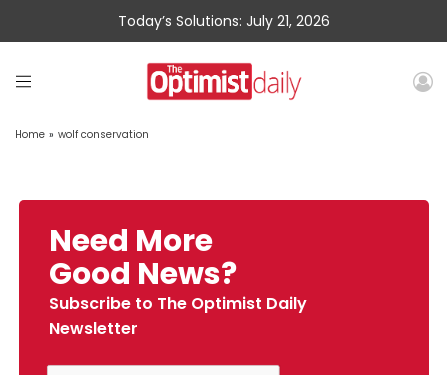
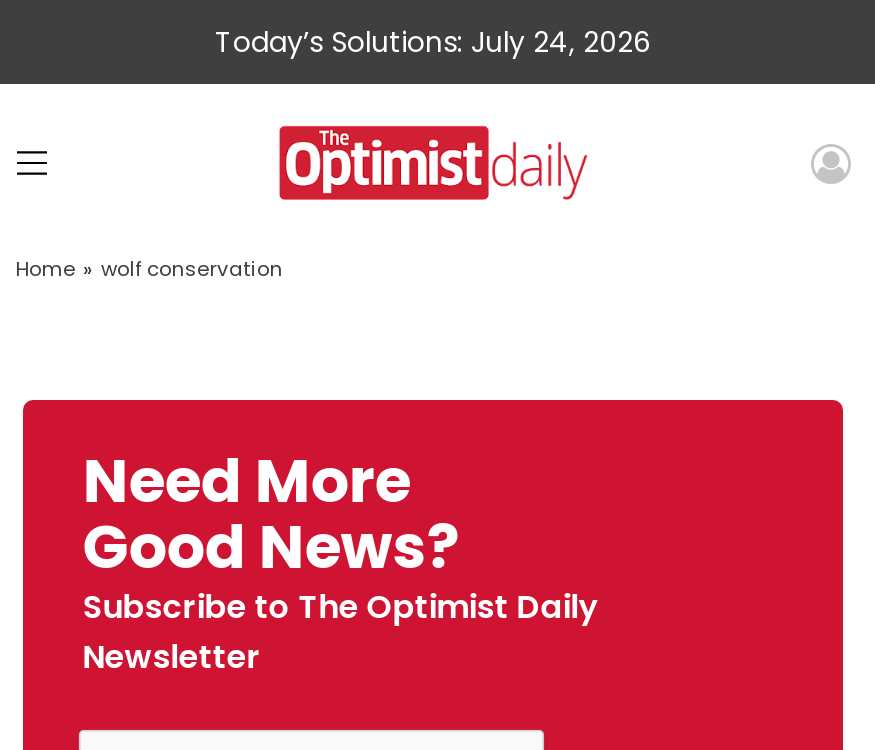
[118,11,330,31] Today’s Solutions: July 21, 2026 -> [215,22,651,62] Today’s Solutions: July 24, 2026

